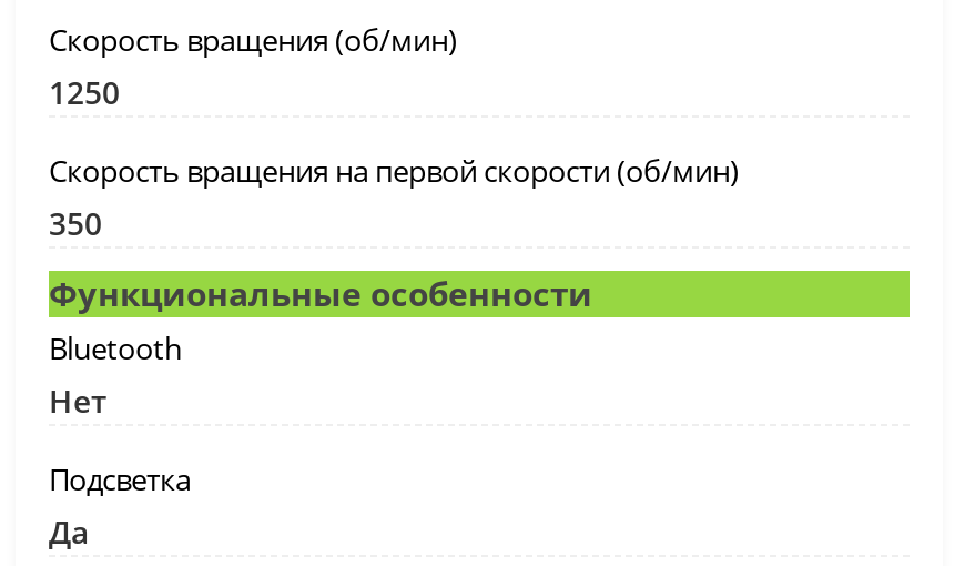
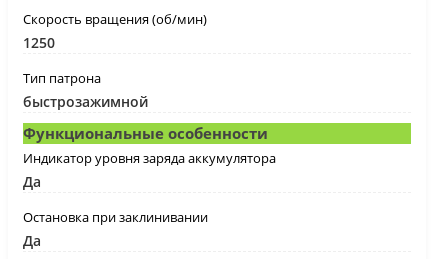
[49,152,739,245] Скорость вращения на первой скорости (об/мин) | 350 -> [23,69,148,111] Тип патрона | быстрозажимной
[49,329,182,422] Bluetooth | Нет -> [23,149,276,191] Индикатор уровня заряда аккумулятора | Да
[49,460,191,500] Подсветка -> [23,208,208,226] Остановка при заклинивании

